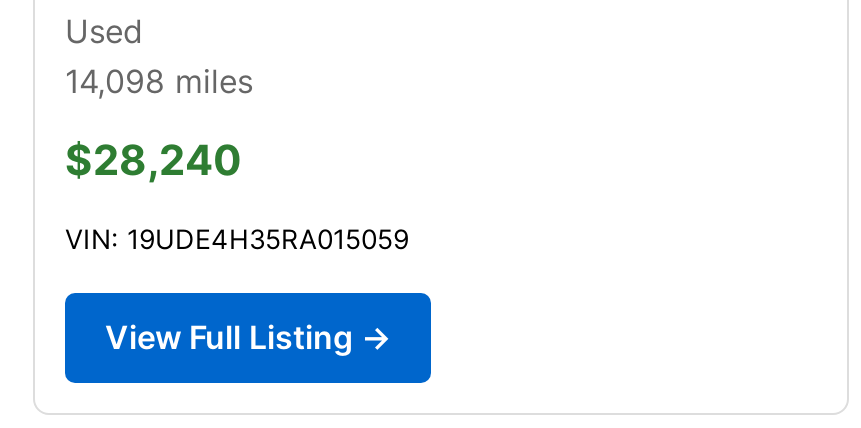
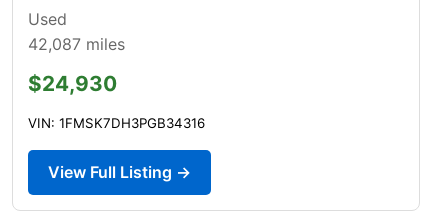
[65,61,253,101] 14,098 miles -> [28,34,125,54] 42,087 miles
[65,135,241,185] $28,240 -> [28,71,117,96] $24,930
[65,223,409,255] VIN: 19UDE4H35RA015059 -> [28,115,205,131] VIN: 1FMSK7DH3PGB34316

